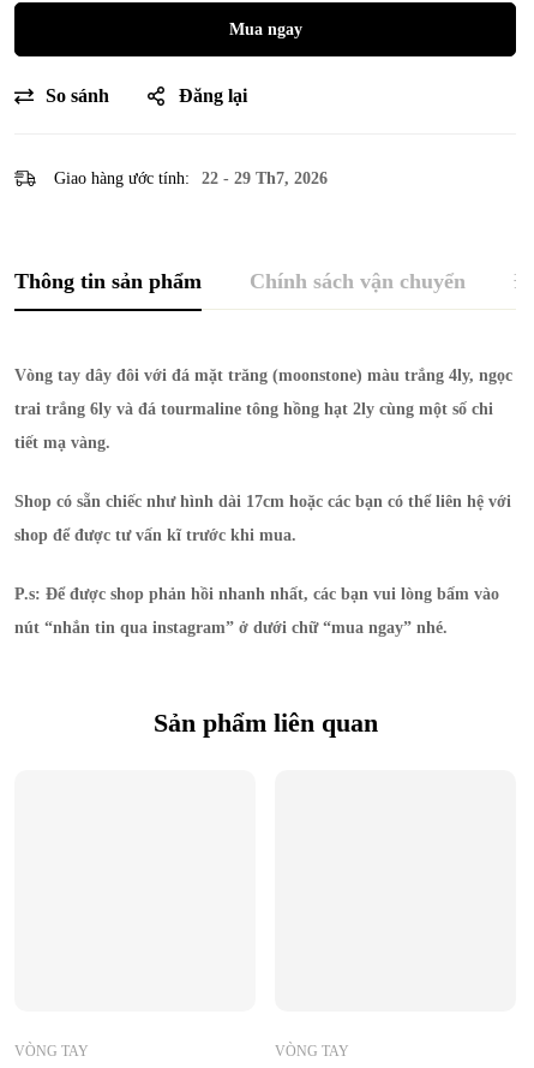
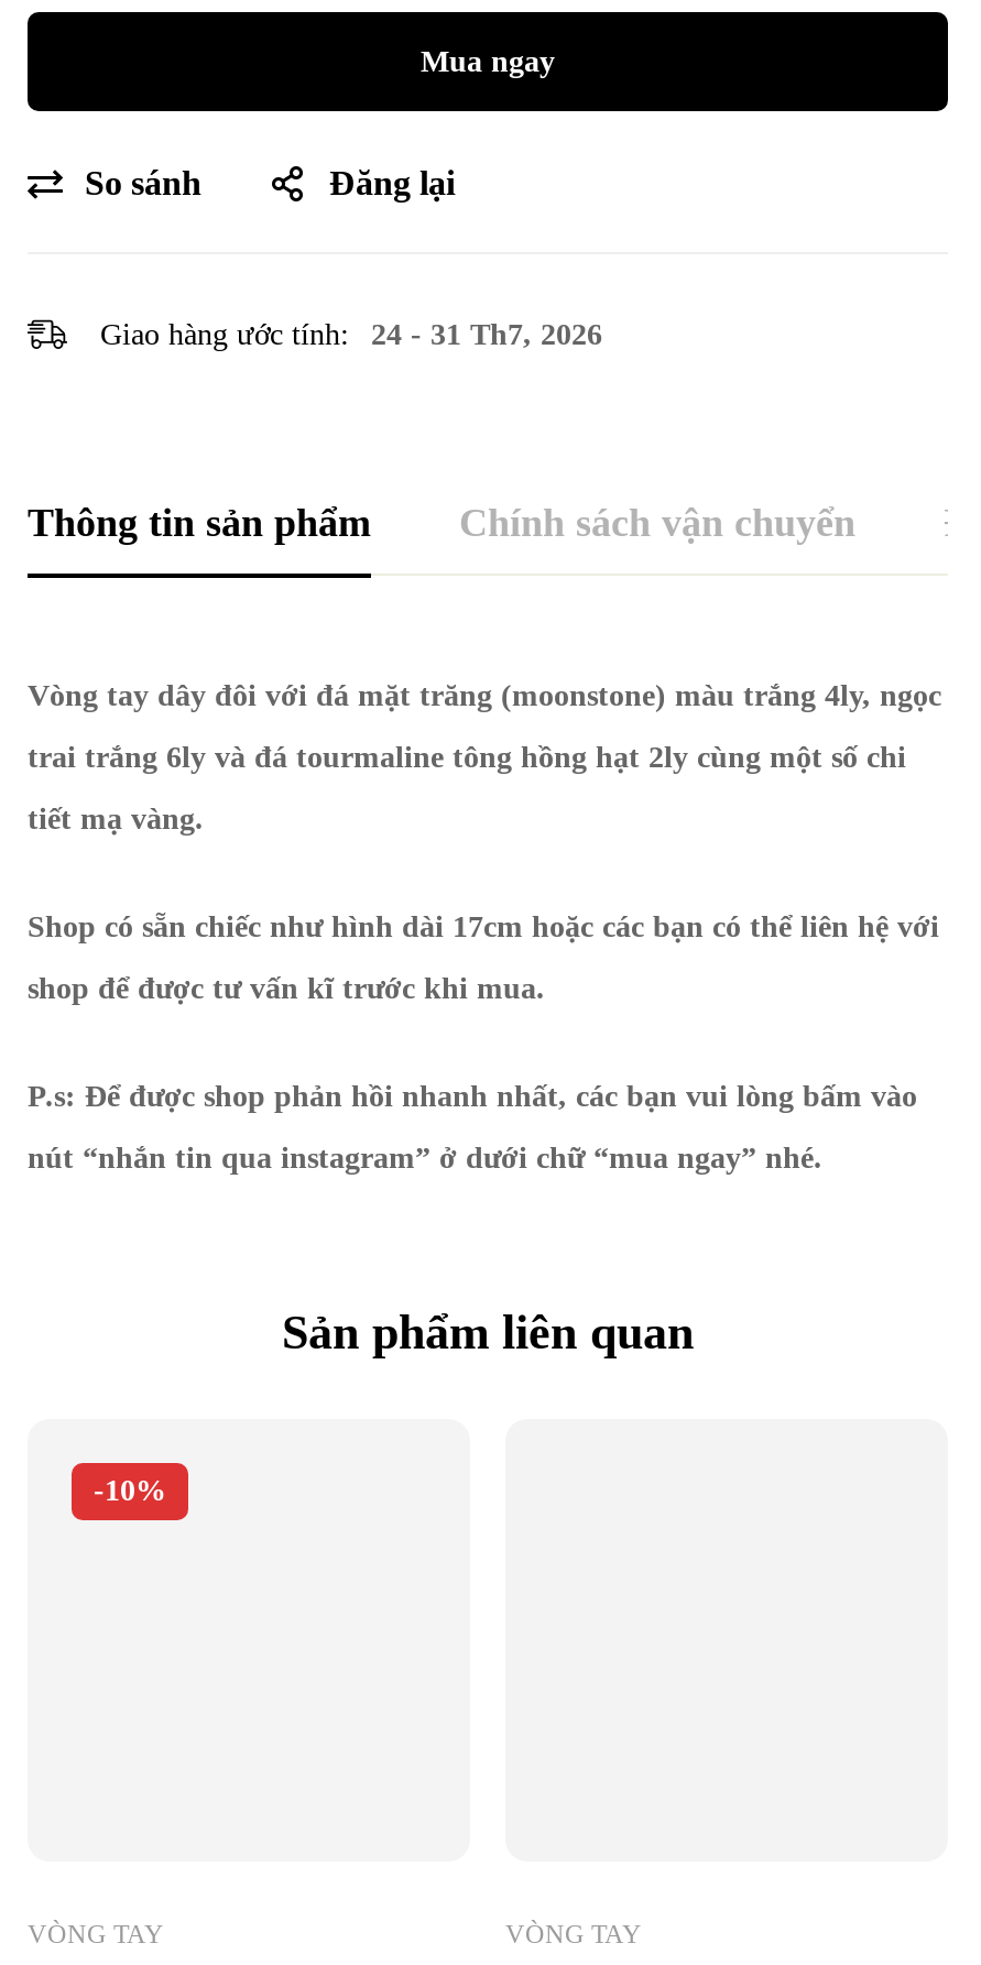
[54,170,328,188] Giao hàng ước tính: 22 - 29 Th7, 2026 -> [100,319,602,352] Giao hàng ước tính: 24 - 31 Th7, 2026
none -> [94,1475,166,1508] -10%

